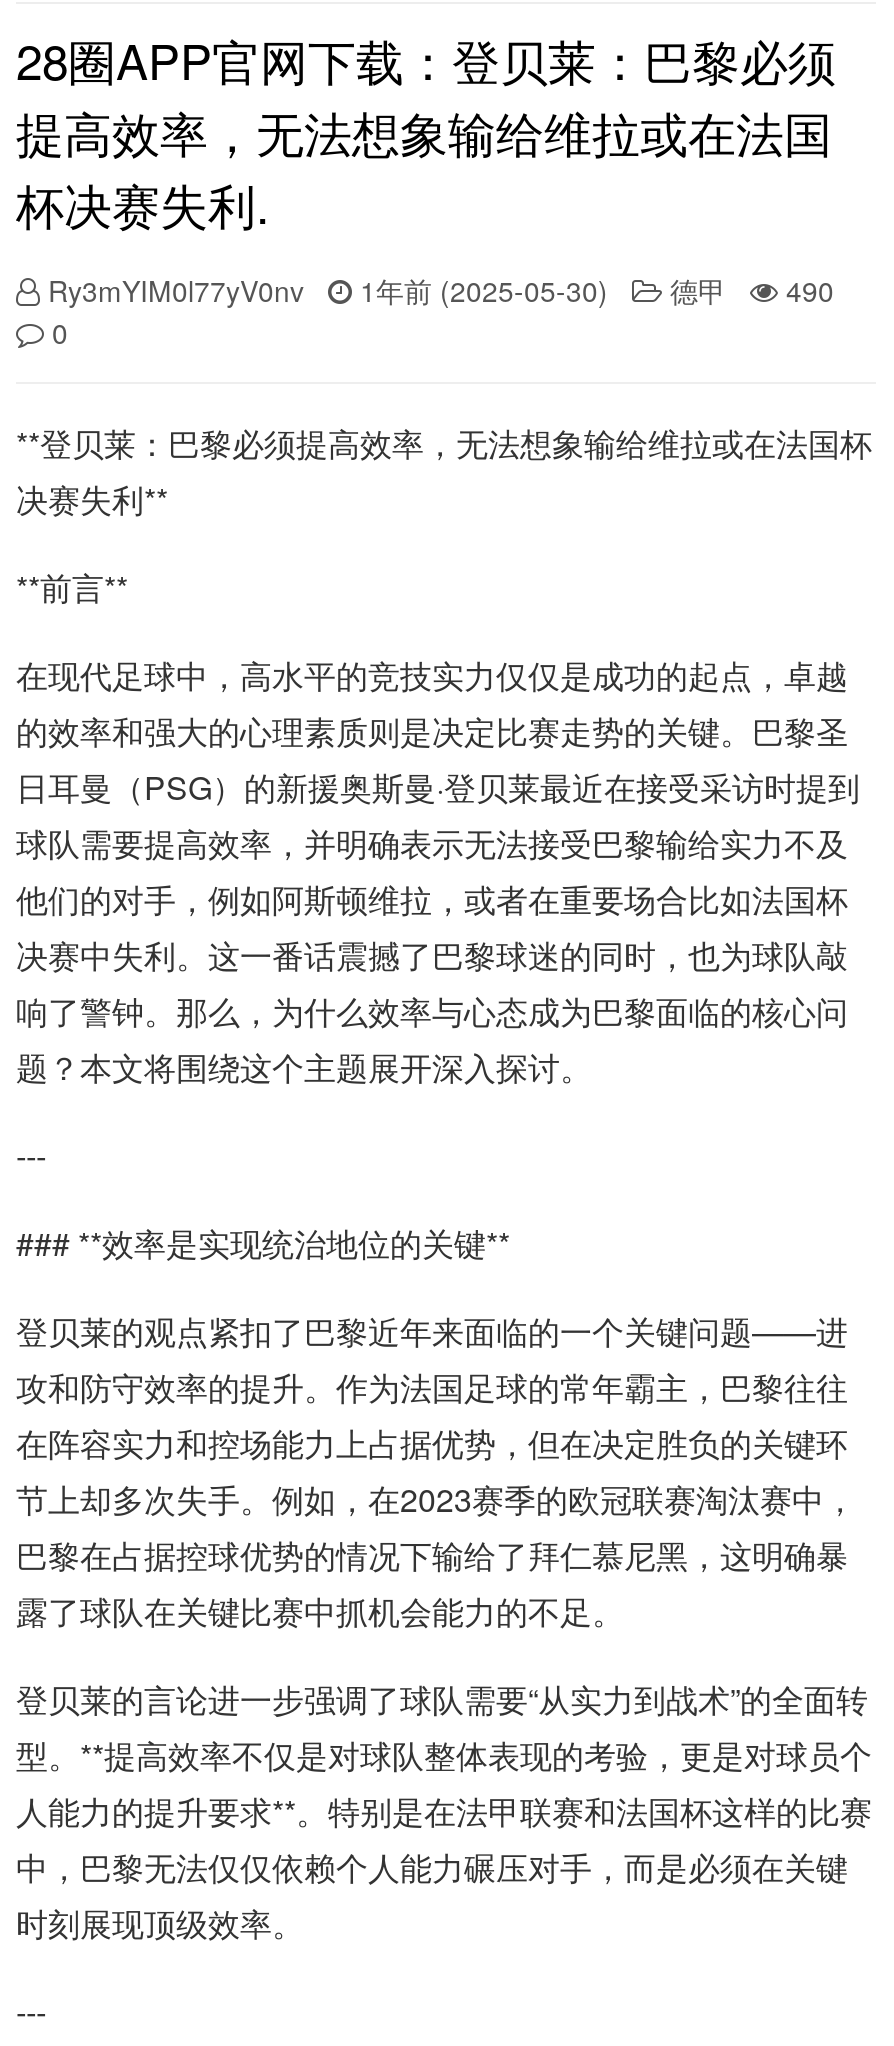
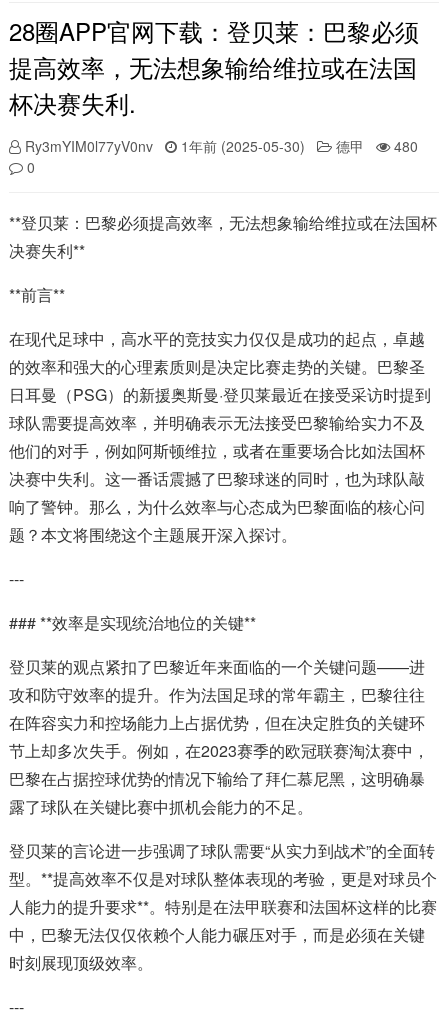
[48,270,834,310] Ry3mYIM0l77yV0nv 1年前 (2025-05-30) 德甲 490 -> [25,136,418,156] Ry3mYIM0l77yV0nv 1年前 (2025-05-30) 德甲 480

